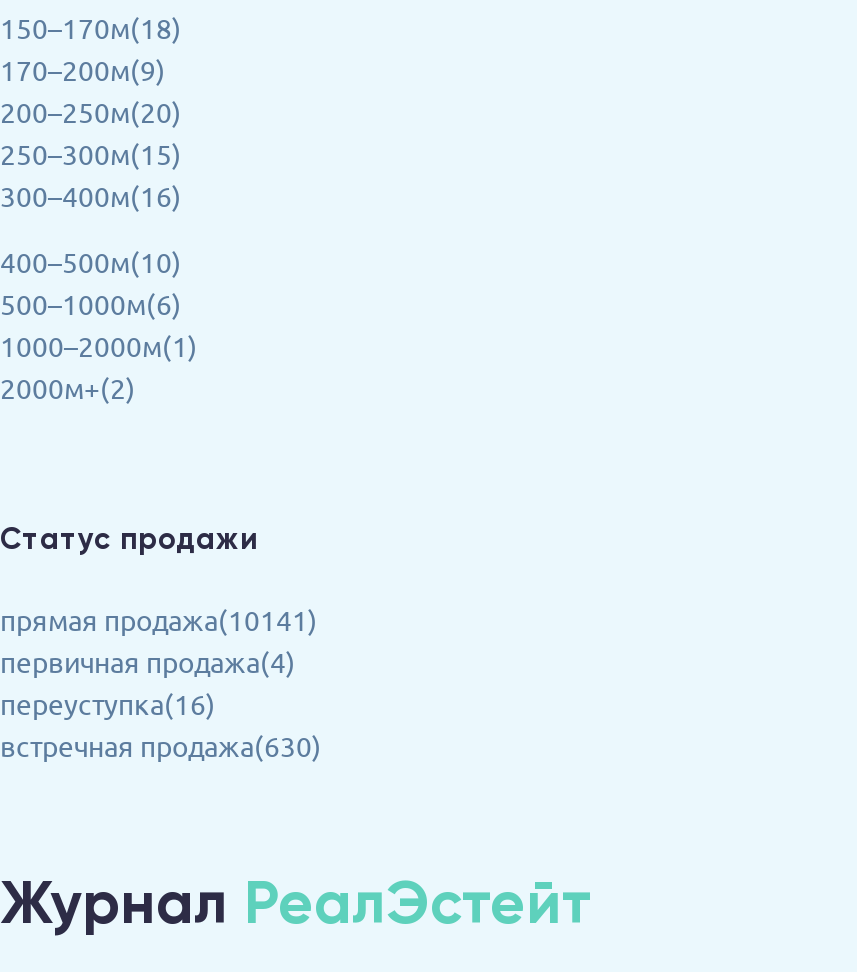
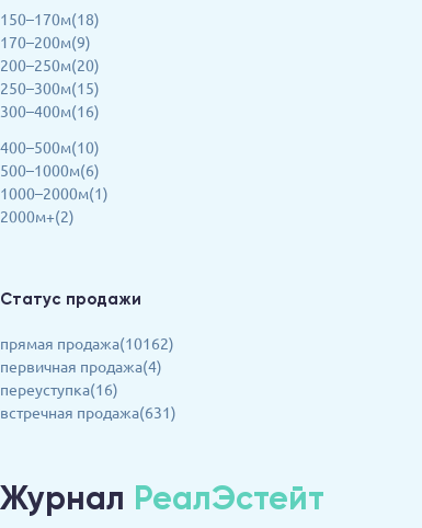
[0,601,318,637] прямая продажа(10141) -> [0,333,174,353] прямая продажа(10162)
[0,727,322,763] встречная продажа(630) -> [0,402,176,422] встречная продажа(631)

